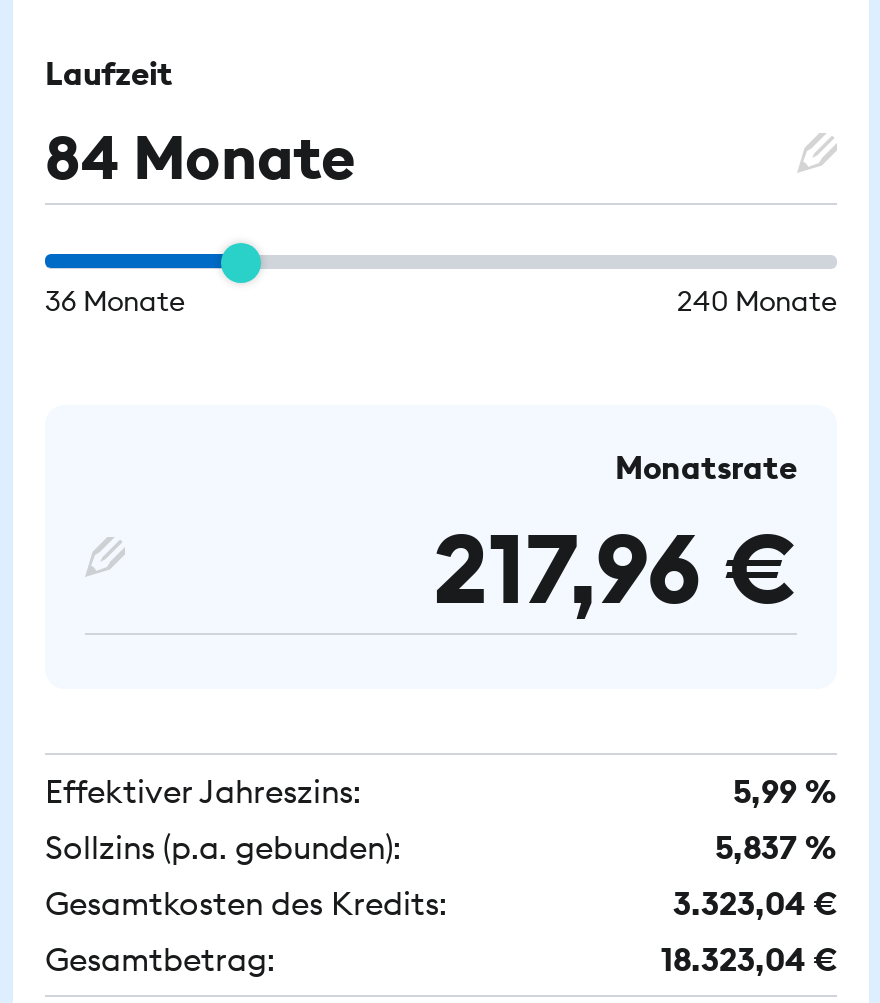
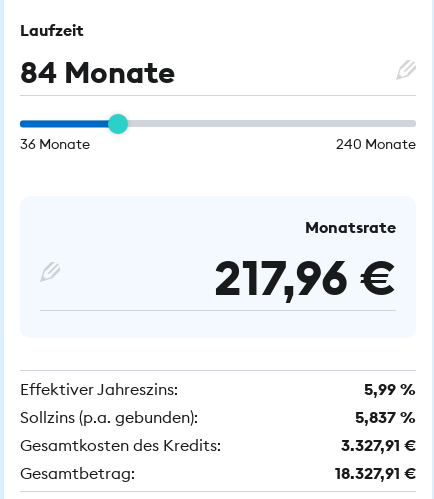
[673,883,837,923] 3.323,04 € -> [341,435,416,455] 3.327,91 €
[661,939,837,979] 18.323,04 € -> [335,463,416,483] 18.327,91 €

